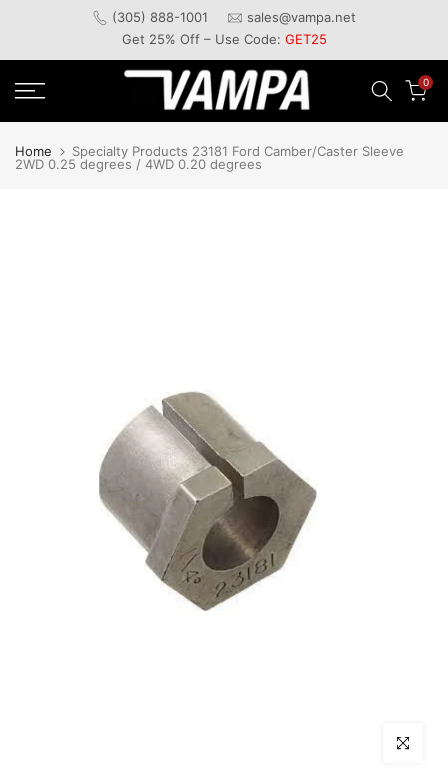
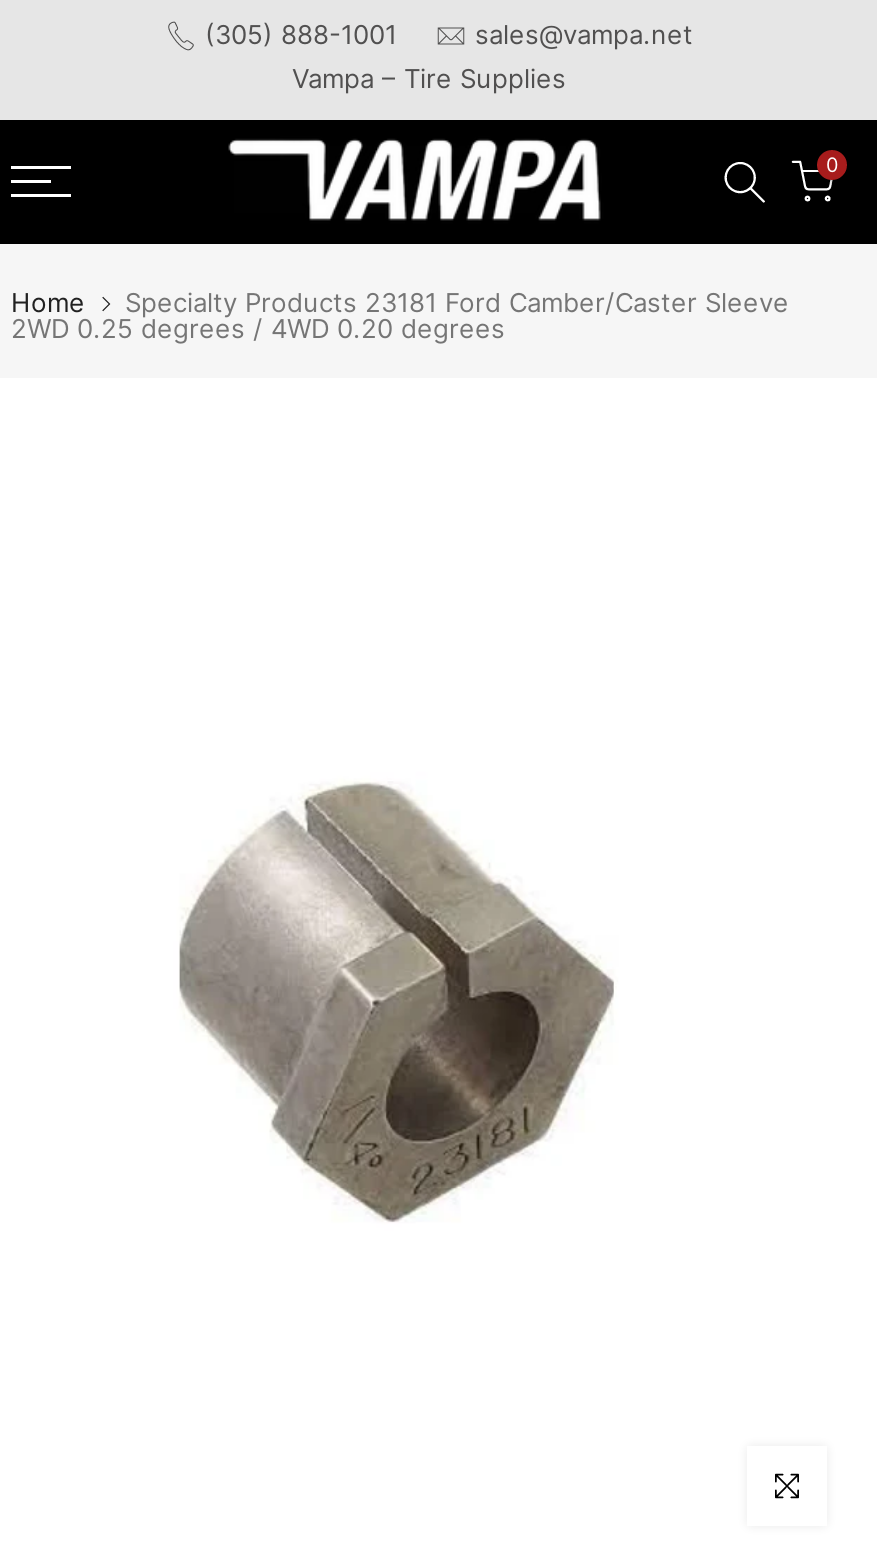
[121,31,326,47] Get 25% Off – Use Code: GET25 -> [292,62,566,94] Vampa – Tire Supplies

